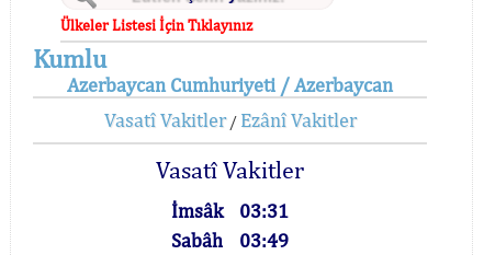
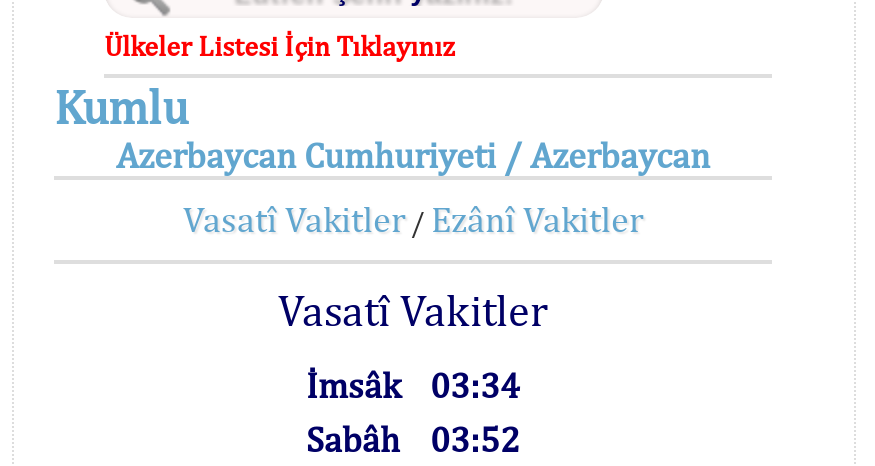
[171,199,289,222] İmsâk 03:31 -> [306,364,520,406] İmsâk 03:34
[171,229,289,252] Sabâh 03:49 -> [306,418,520,460] Sabâh 03:52

